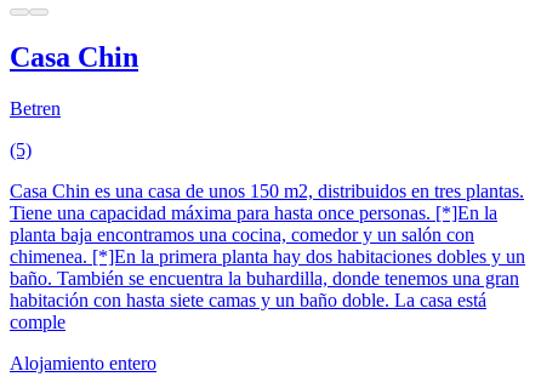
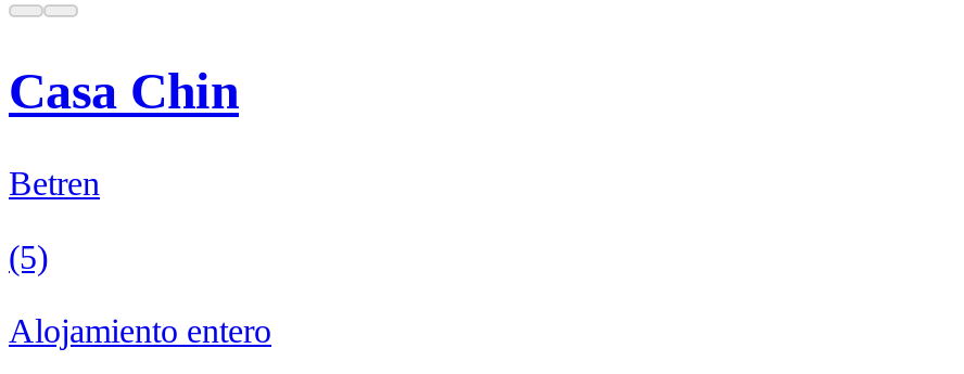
[10,180,525,332] Casa Chin es una casa de unos 150 m2, distribuidos en tres plantas. | Tiene una capacidad máxima para hasta once personas. [*]En la | planta baja encontramos una cocina, comedor y un salón con | chimenea. [*]En la primera planta hay dos habitaciones dobles y un | baño. También se encuentra la buhardilla, donde tenemos una gran | habitación con hasta siete camas y un baño doble. La casa está | comple -> none

